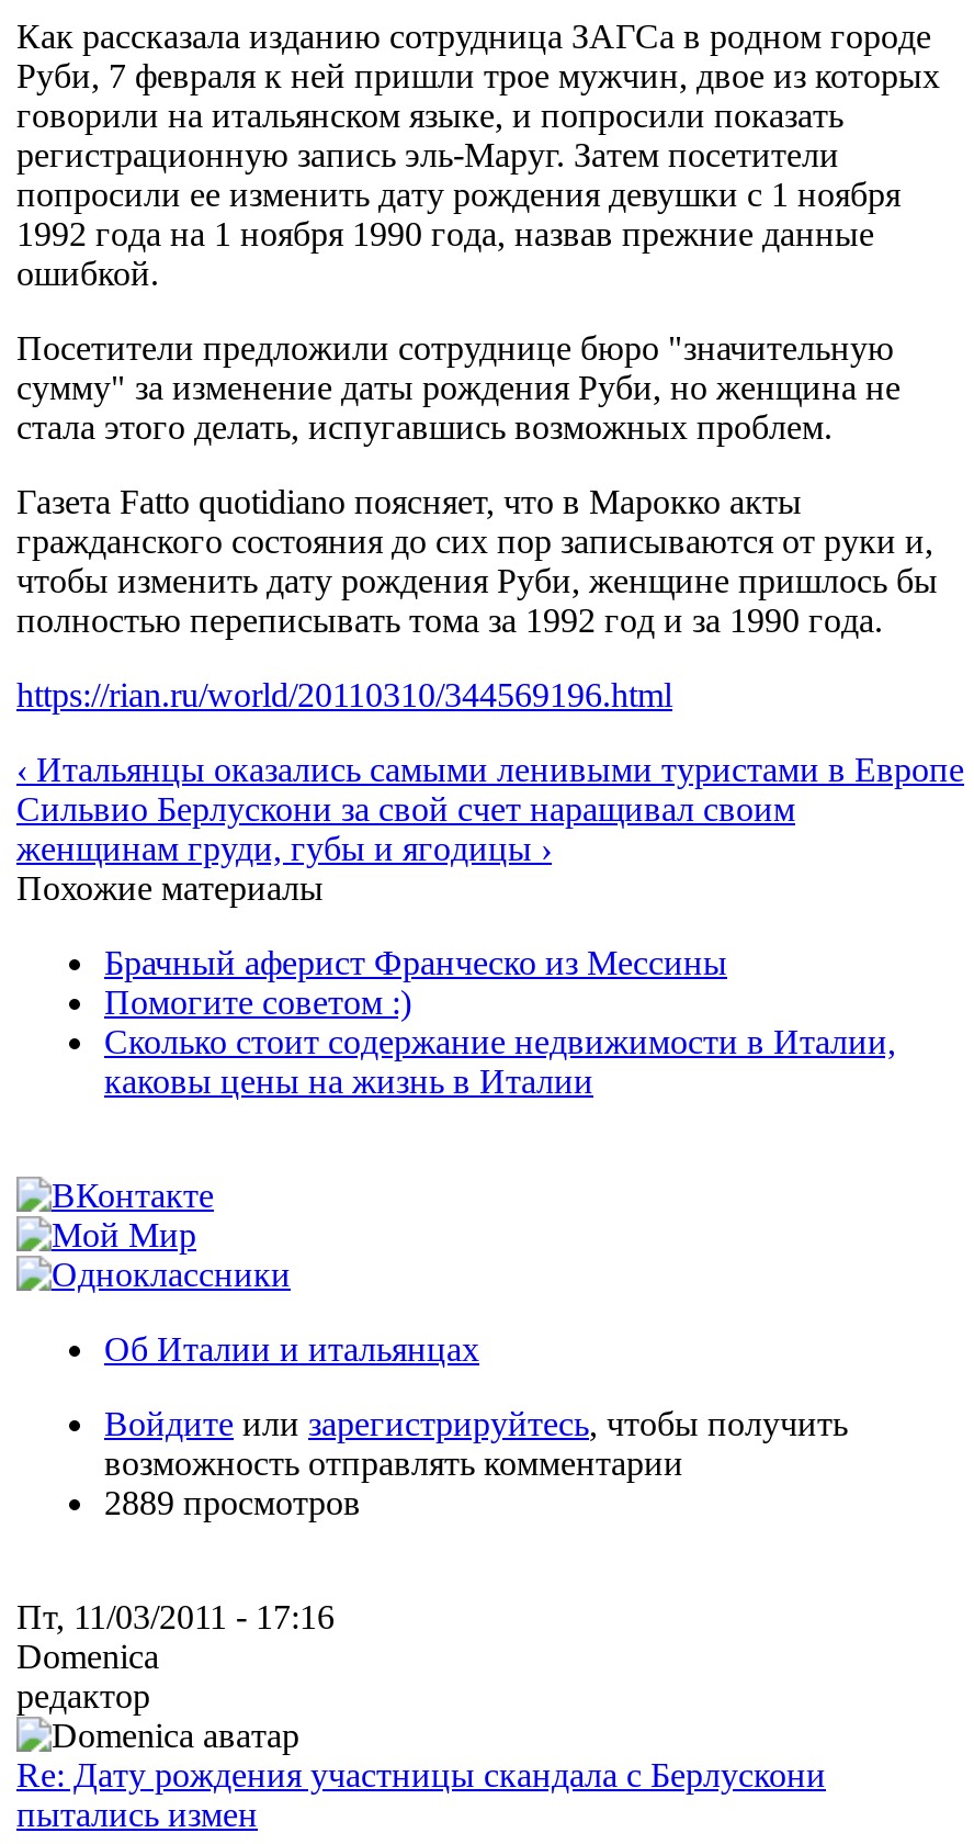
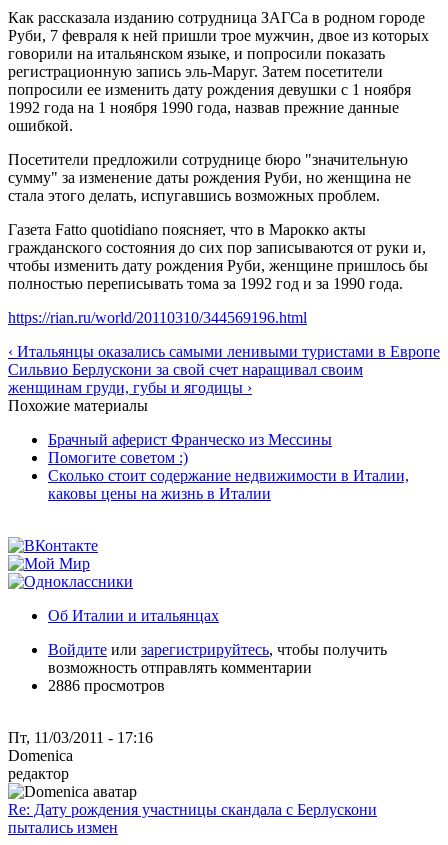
[104,1484,361,1521] 2889 просмотров -> [48,677,165,694] 2886 просмотров

